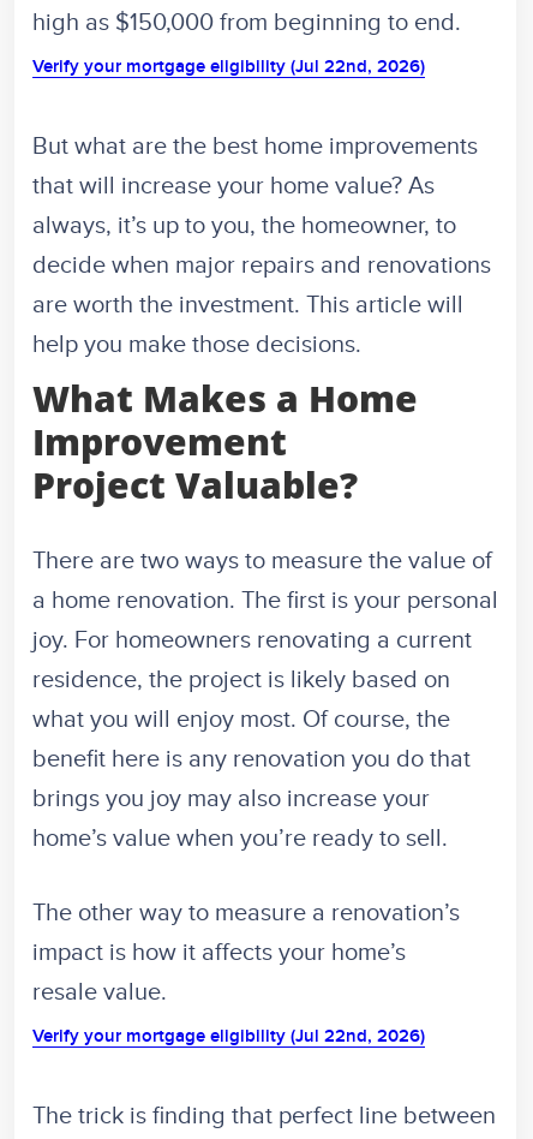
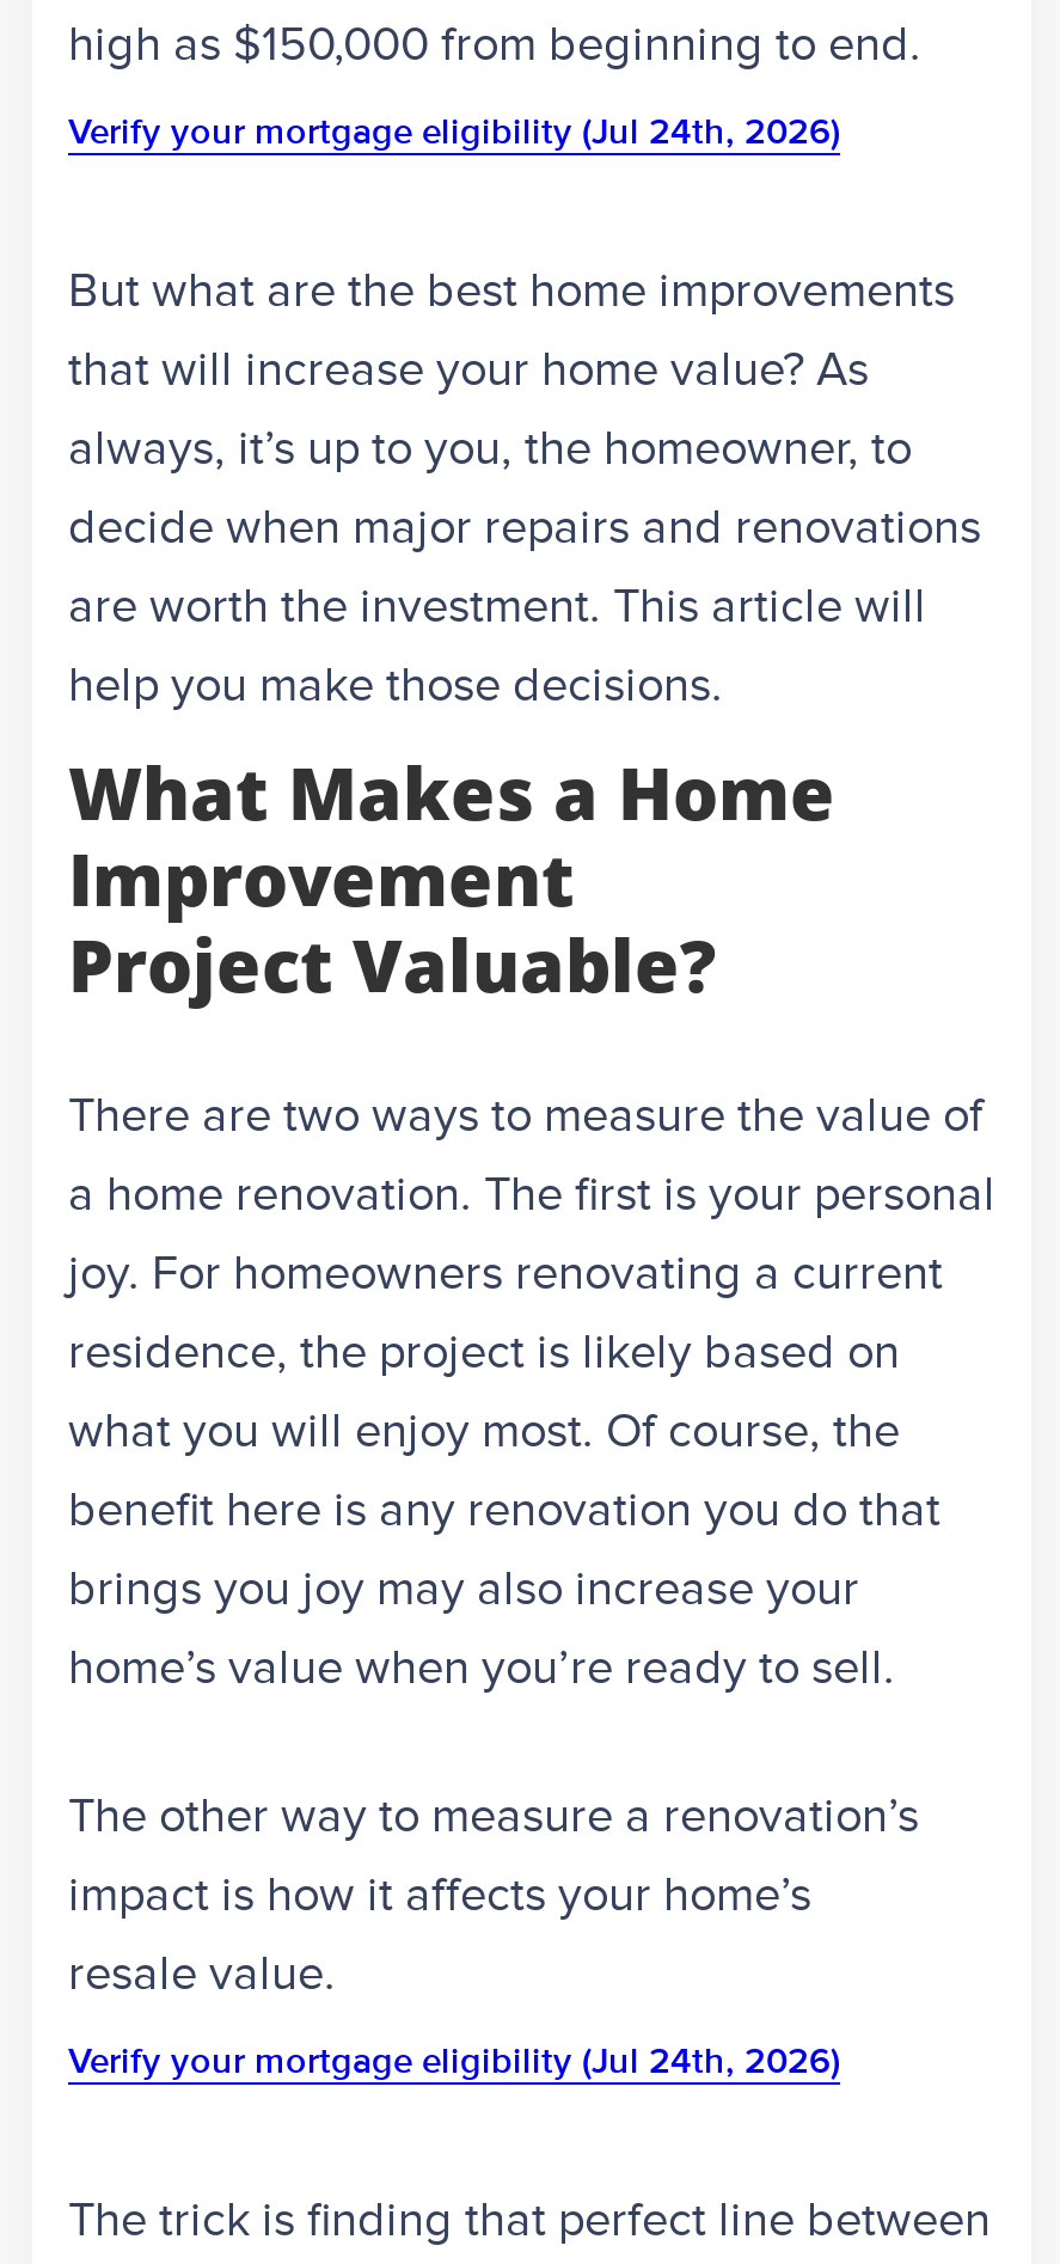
[32,56,425,78] Verify your mortgage eligibility (Jul 22nd, 2026) -> [68,112,840,155] Verify your mortgage eligibility (Jul 24th, 2026)
[32,1026,425,1047] Verify your mortgage eligibility (Jul 22nd, 2026) -> [68,2041,840,2084] Verify your mortgage eligibility (Jul 24th, 2026)

